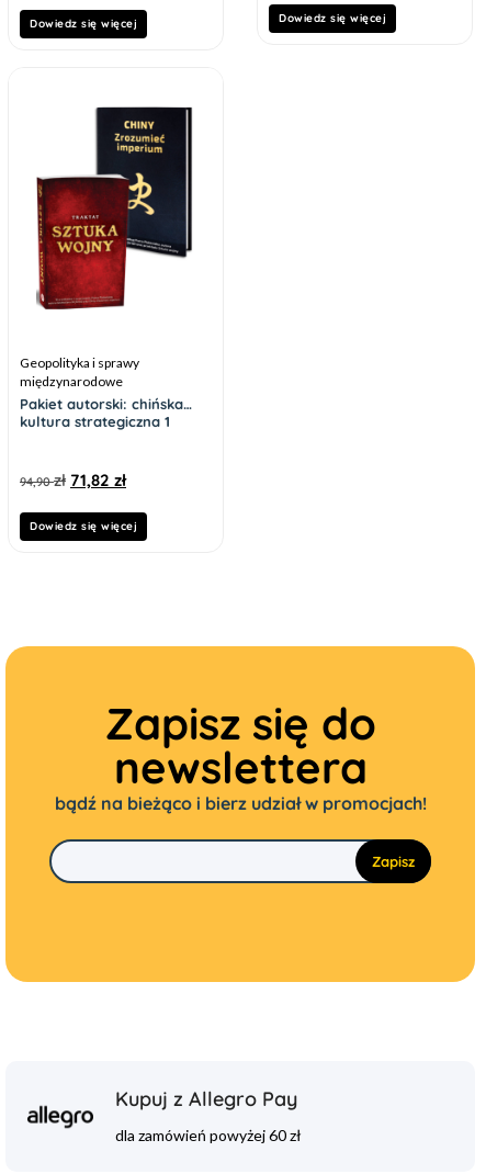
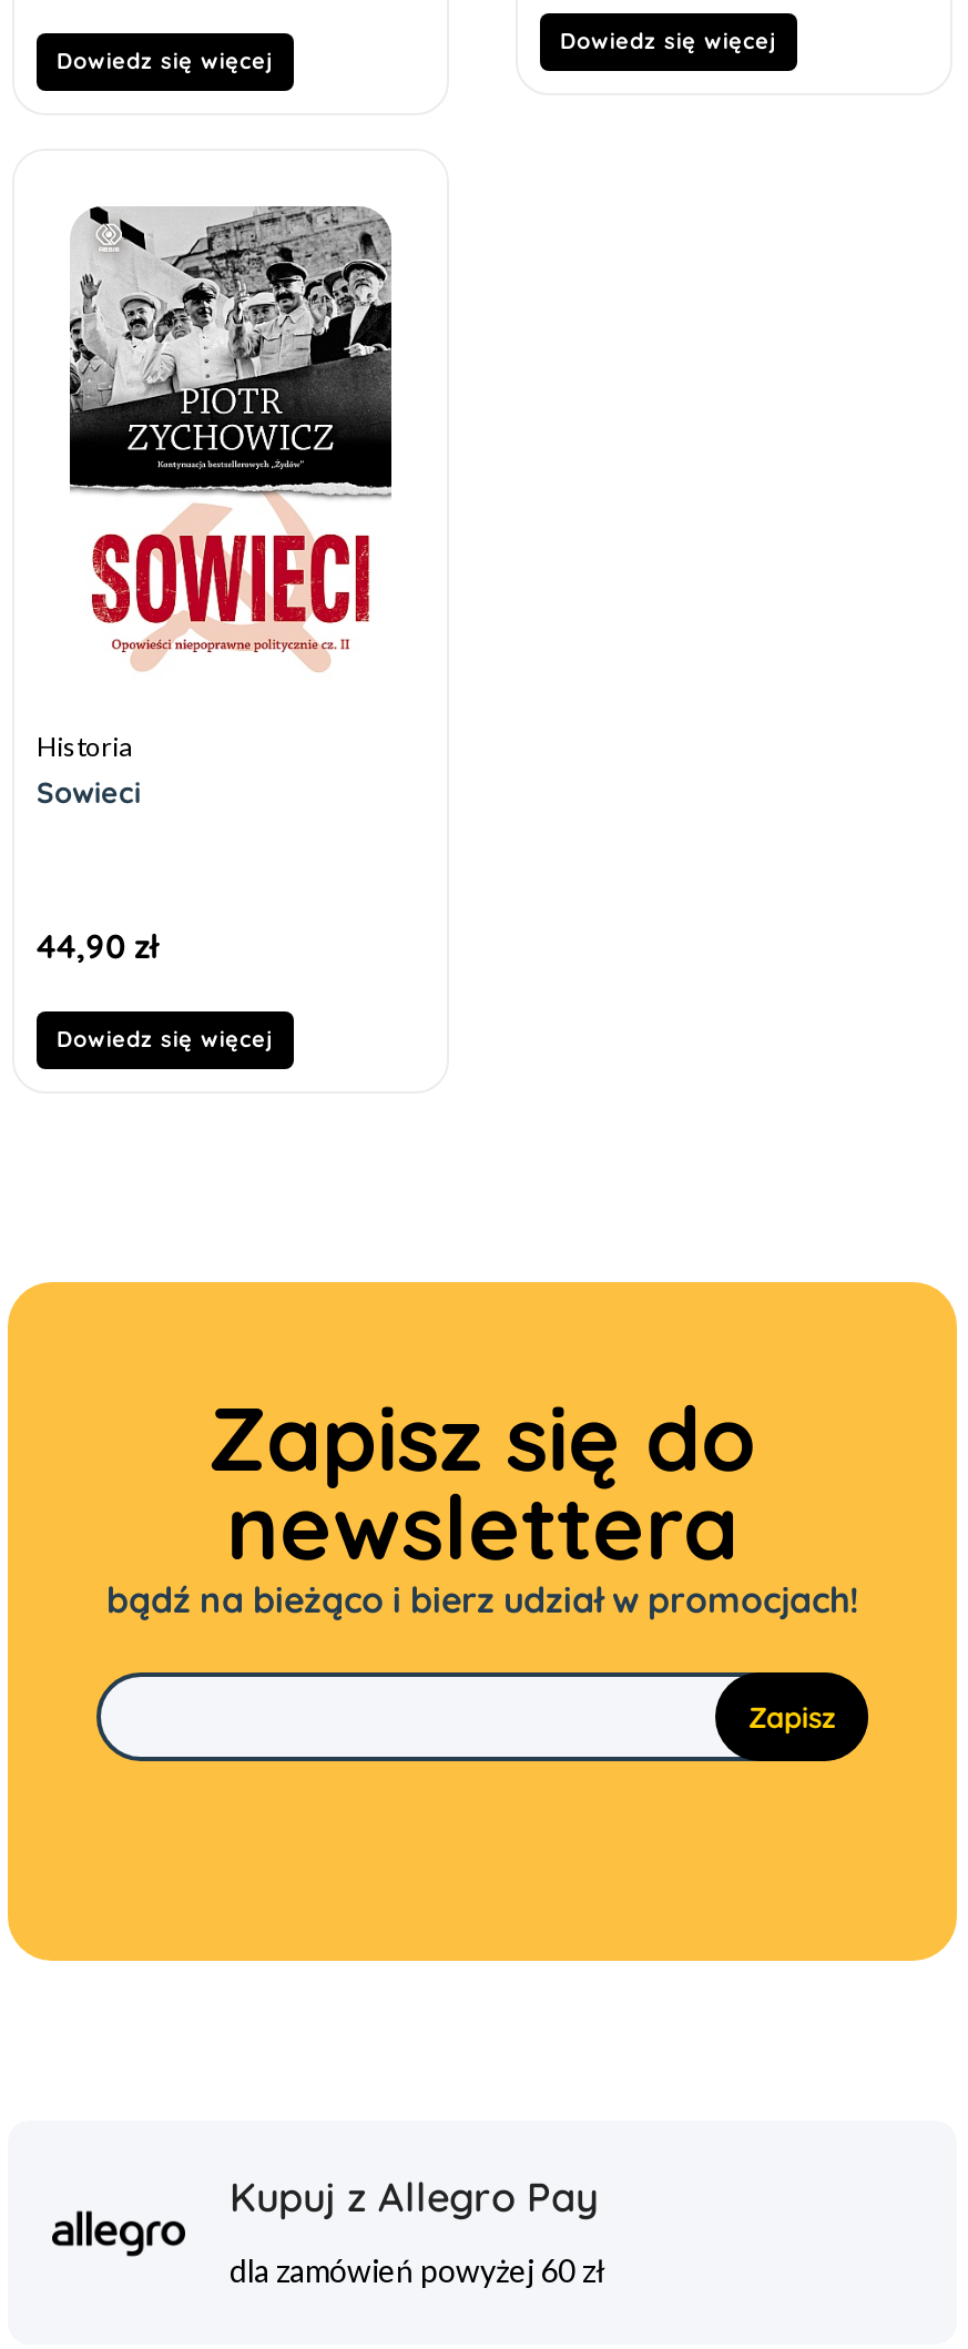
[20,105,195,430] [image] | Geopolityka i sprawy | międzynarodowe | Pakiet autorski: chińska | kultura strategiczna 1 -> [37,205,394,810] [image] | Historia | Sowieci
[20,470,126,490] 94,90zł 71,82 zł -> [37,926,159,968] 44,90 zł

